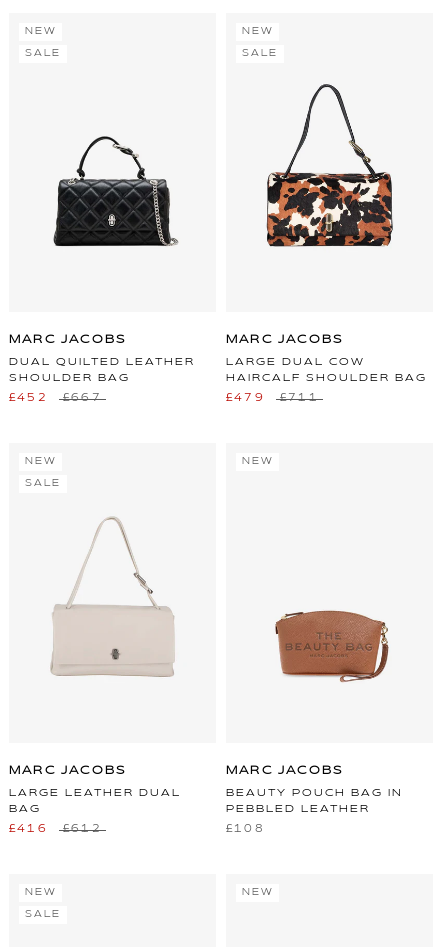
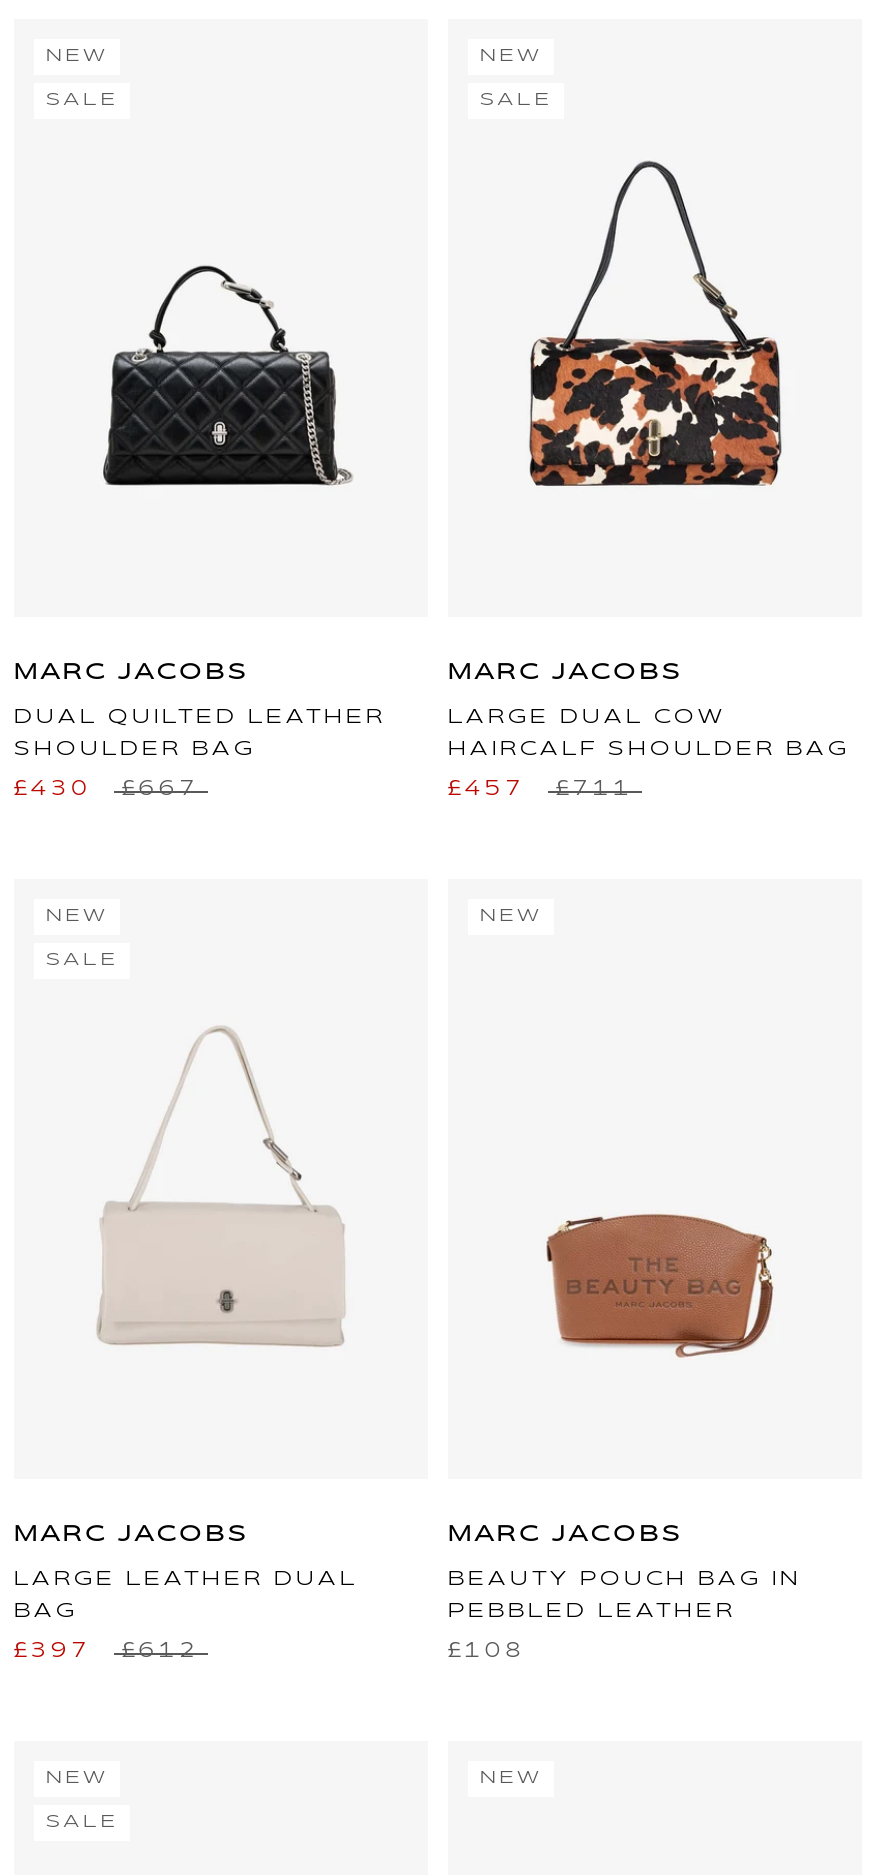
[9,393,102,404] £452 £667 -> [14,779,200,801] £430 £667
[226,393,319,404] £479 £711 -> [448,779,634,801] £457 £711
[9,824,102,835] £416 £612 -> [14,1640,200,1662] £397 £612

